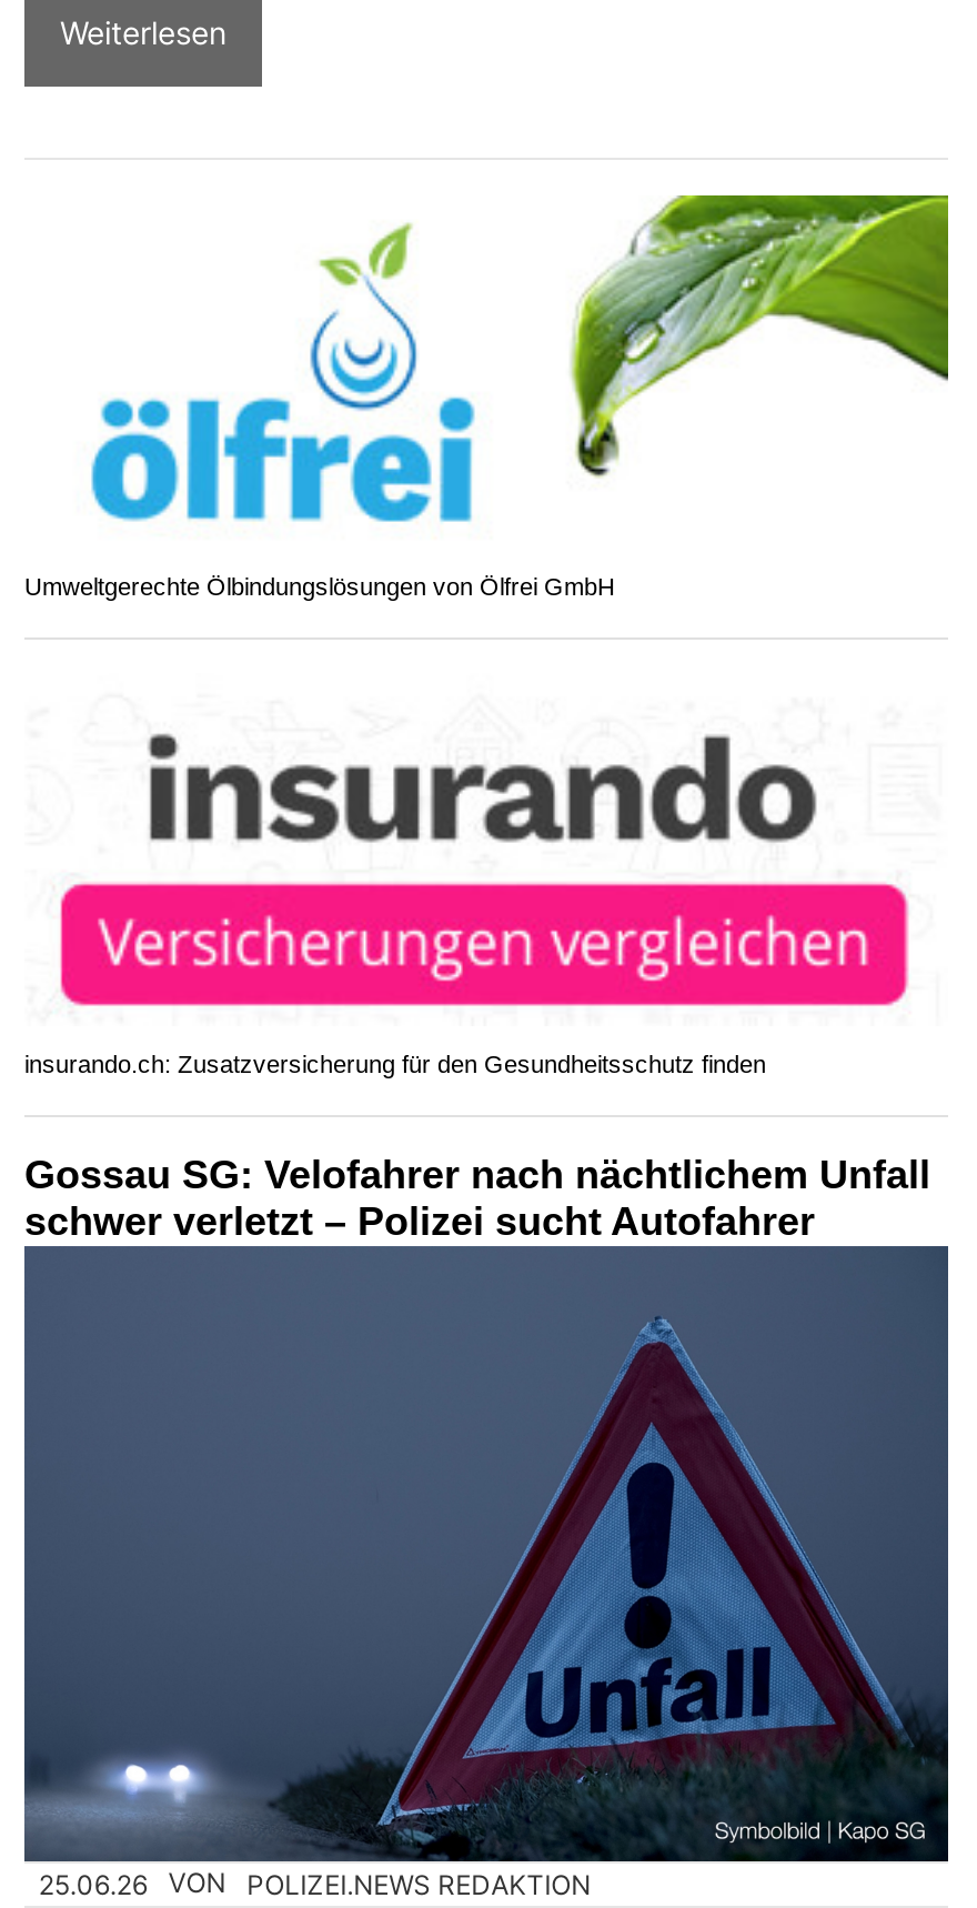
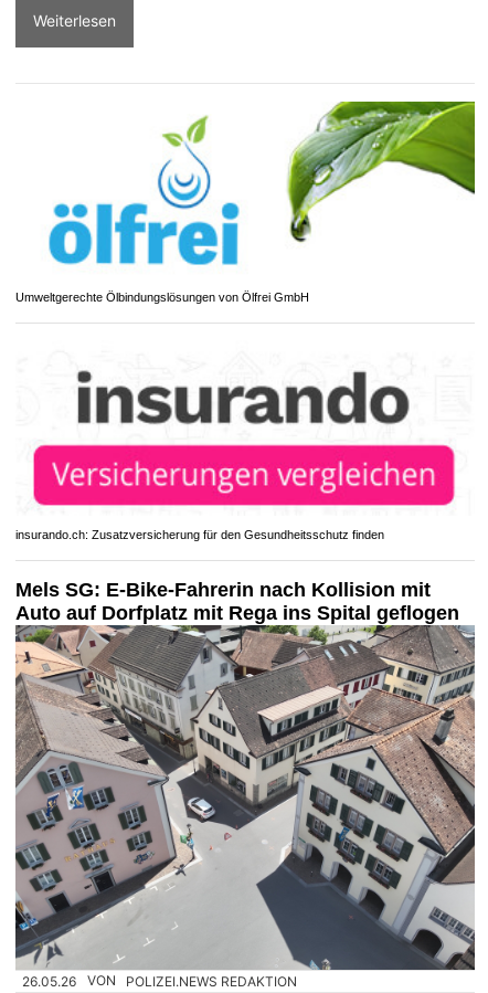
[24,1154,930,1245] Gossau SG: Velofahrer nach nächtlichem Unfall | schwer verletzt – Polizei sucht Autofahrer -> [15,579,459,625] Mels SG: E-Bike-Fahrerin nach Kollision mit | Auto auf Dorfplatz mit Rega ins Spital geflogen
[24,1262,950,1900] [image] | 25.06.26 VON POLIZEI.NEWS REDAKTION -> [14,648,476,989] [image] | 26.05.26 VON POLIZEI.NEWS REDAKTION

